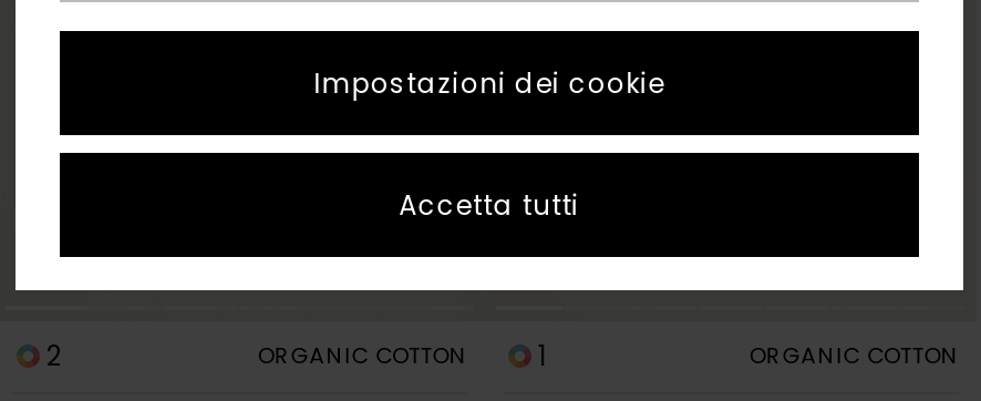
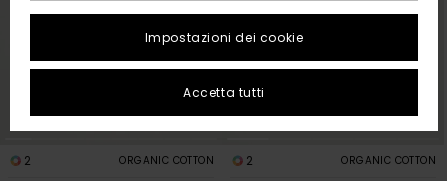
[538,337,548,375] 1 -> [246,152,253,169] 2

